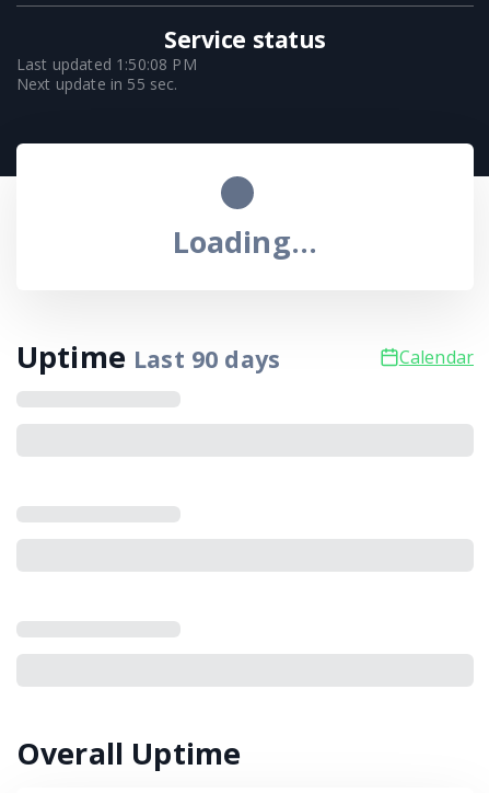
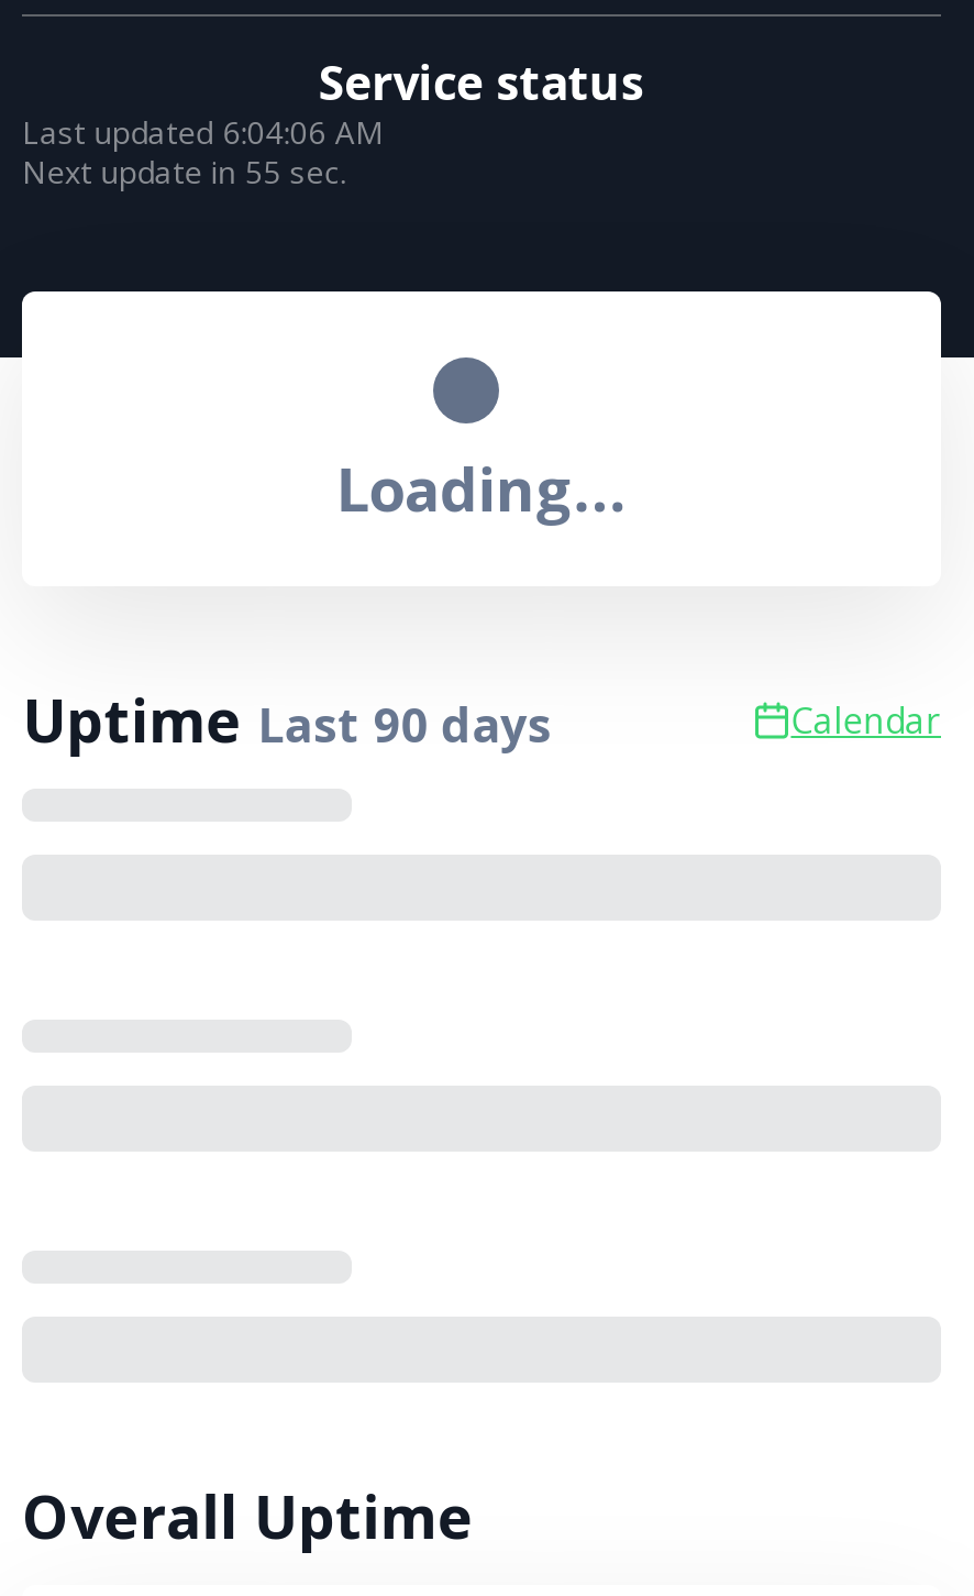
[16,54,197,75] Last updated 1:50:08 PM -> [22,111,384,153] Last updated 6:04:06 AM

